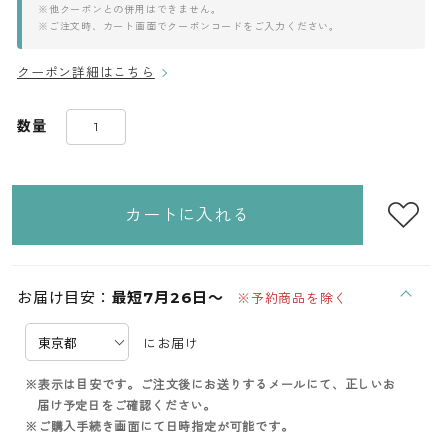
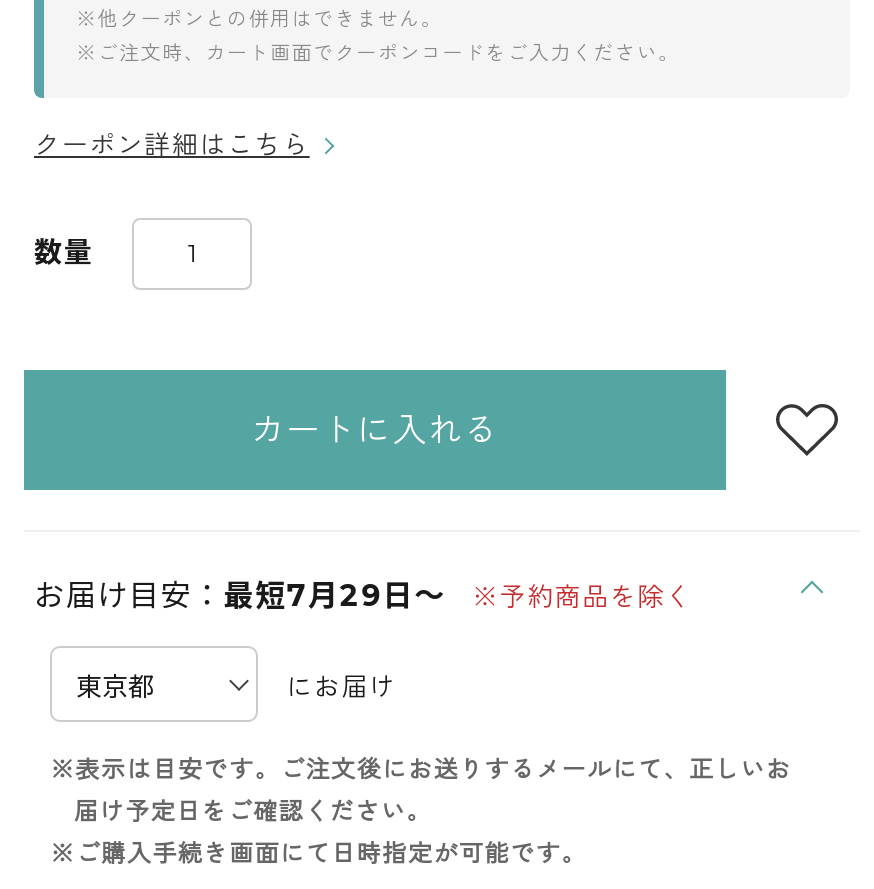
[17,288,224,307] お届け目安：最短7月26日～ -> [34,576,446,614] お届け目安：最短7月29日～

